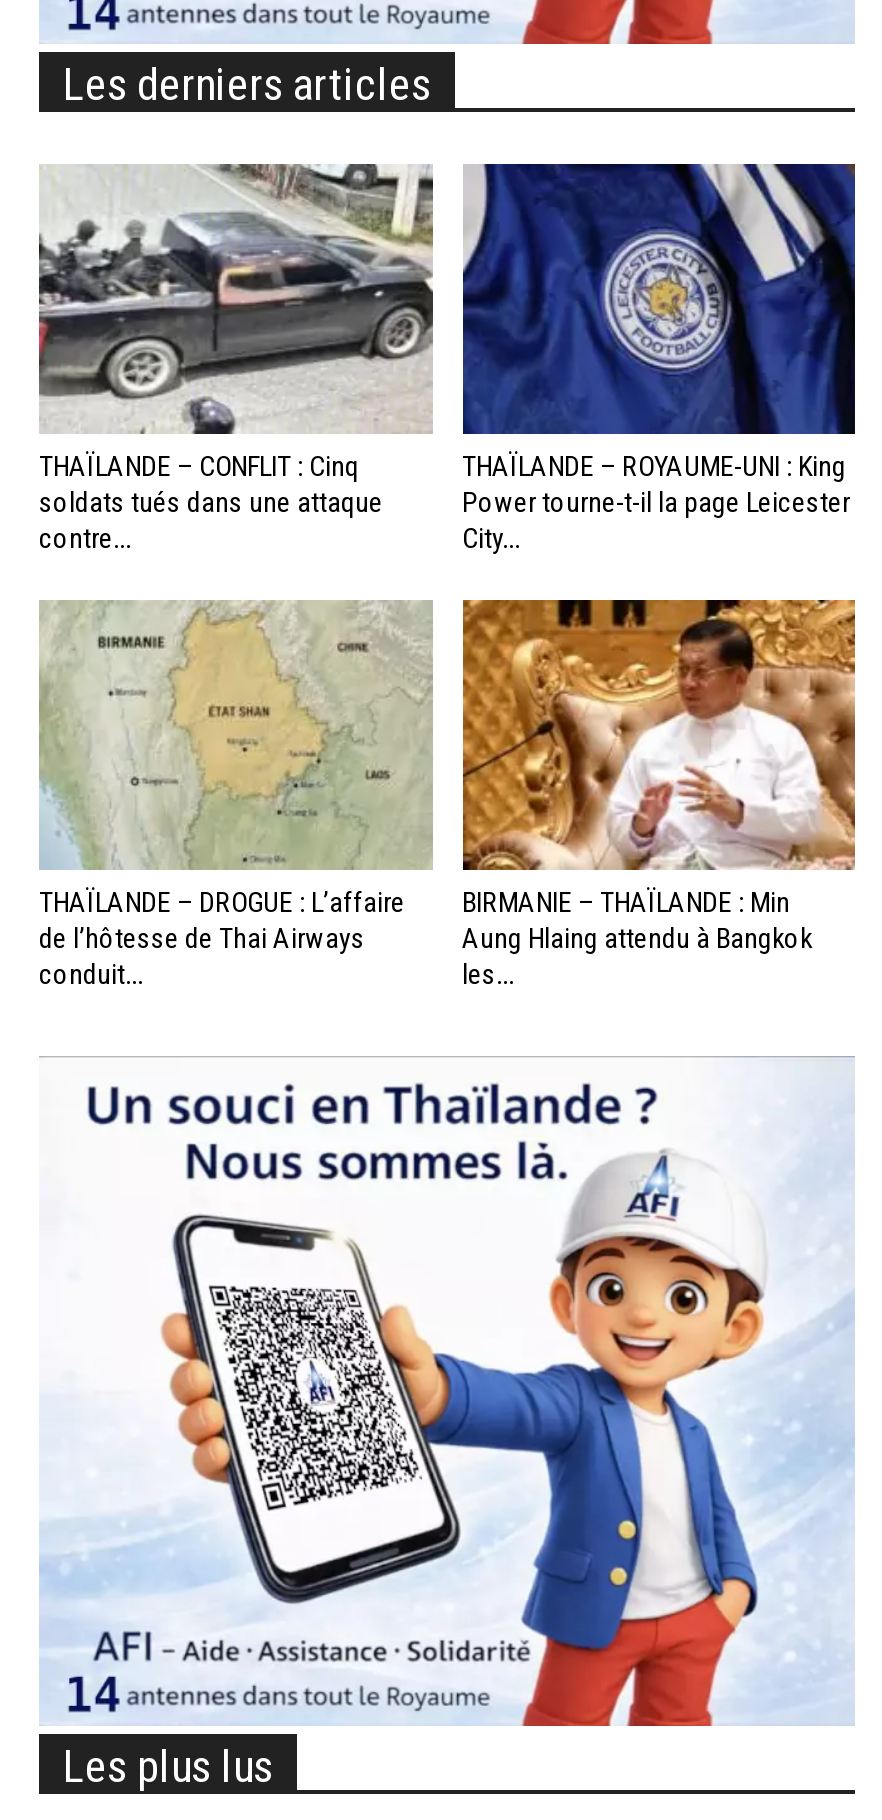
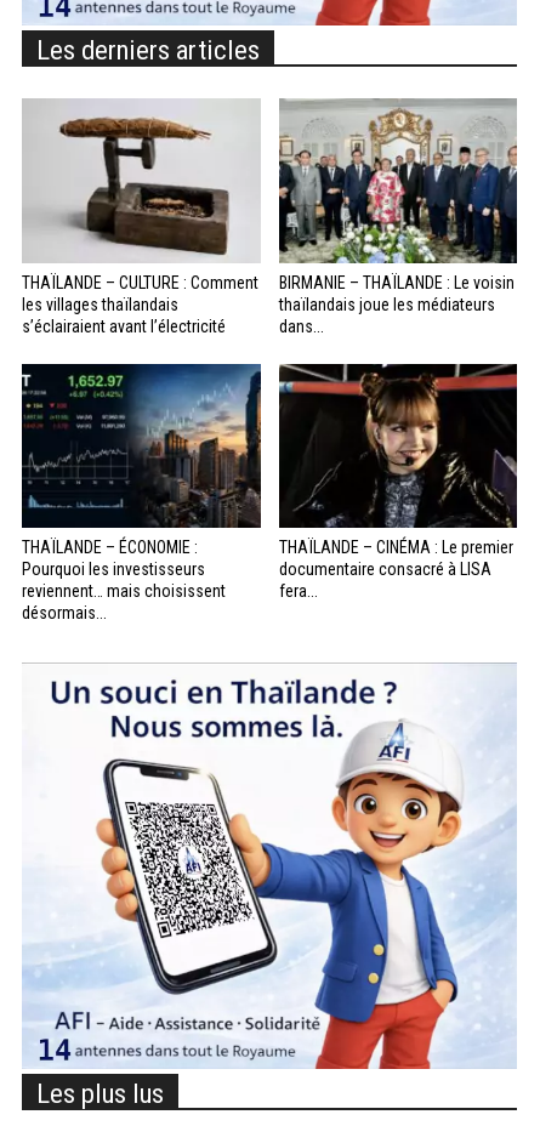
[39,164,435,553] [image] | THAÏLANDE – CONFLIT : Cinq | soldats tués dans une attaque | contre... -> [22,101,261,336] [image] | THAÏLANDE – CULTURE : Comment | les villages thaïlandais | s’éclairaient avant l’électricité
[461,164,855,553] [image] | THAÏLANDE – ROYAUME-UNI : King | Power tourne-t-il la page Leicester | City... -> [278,98,518,336] [image] | BIRMANIE – THAÏLANDE : Le voisin | thaïlandais joue les médiateurs | dans...
[39,600,431,990] [image] | THAÏLANDE – DROGUE : L’affaire | de l’hôtesse de Thai Airways | conduit... -> [21,363,261,622] [image] | THAÏLANDE – ÉCONOMIE : | Pourquoi les investisseurs | reviennent… mais choisissent | désormais...
[461,598,857,990] [image] | BIRMANIE – THAÏLANDE : Min | Aung Hlaing attendu à Bangkok | les... -> [278,363,518,600] [image] | THAÏLANDE – CINÉMA : Le premier | documentaire consacré à LISA | fera...

